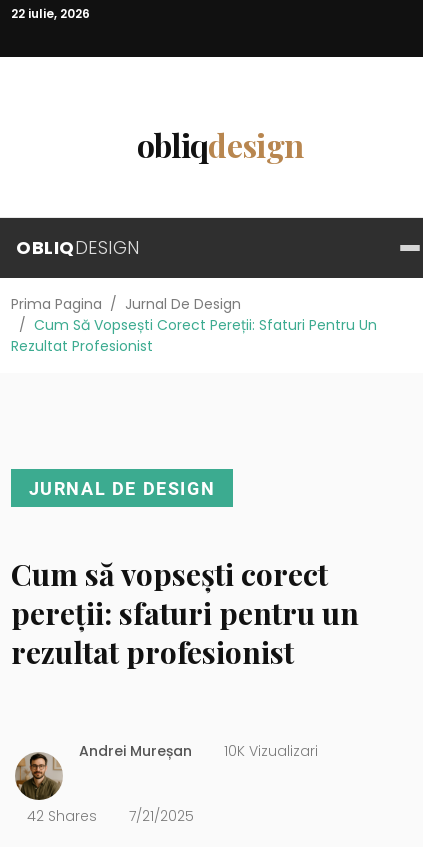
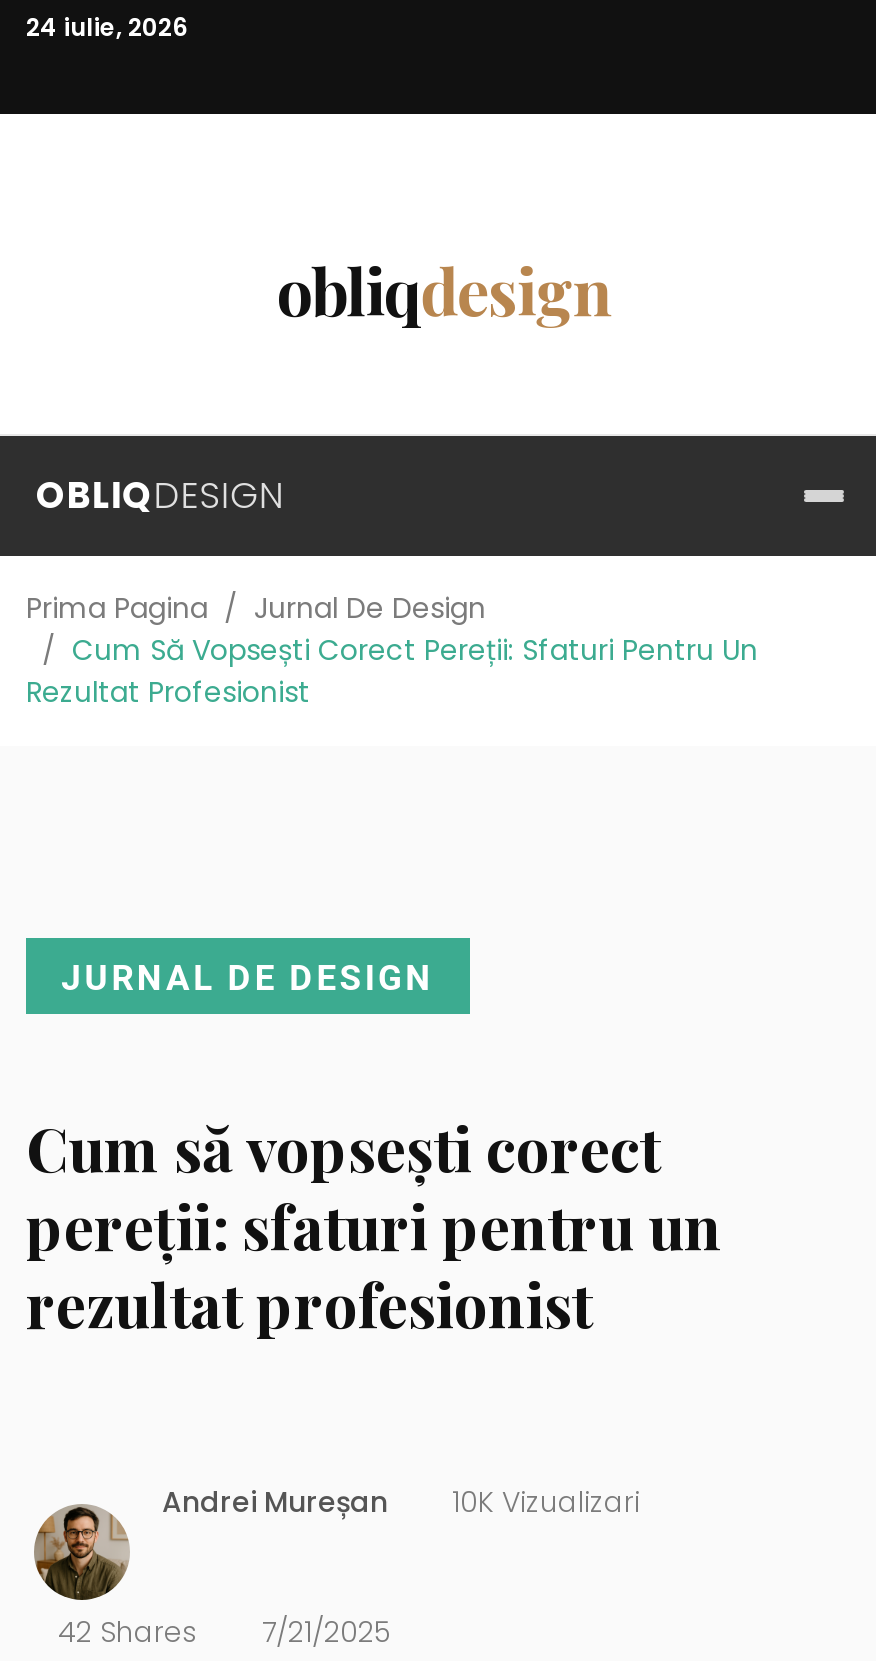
[11,5,90,22] 22 iulie, 2026 -> [26,11,188,45] 24 iulie, 2026

